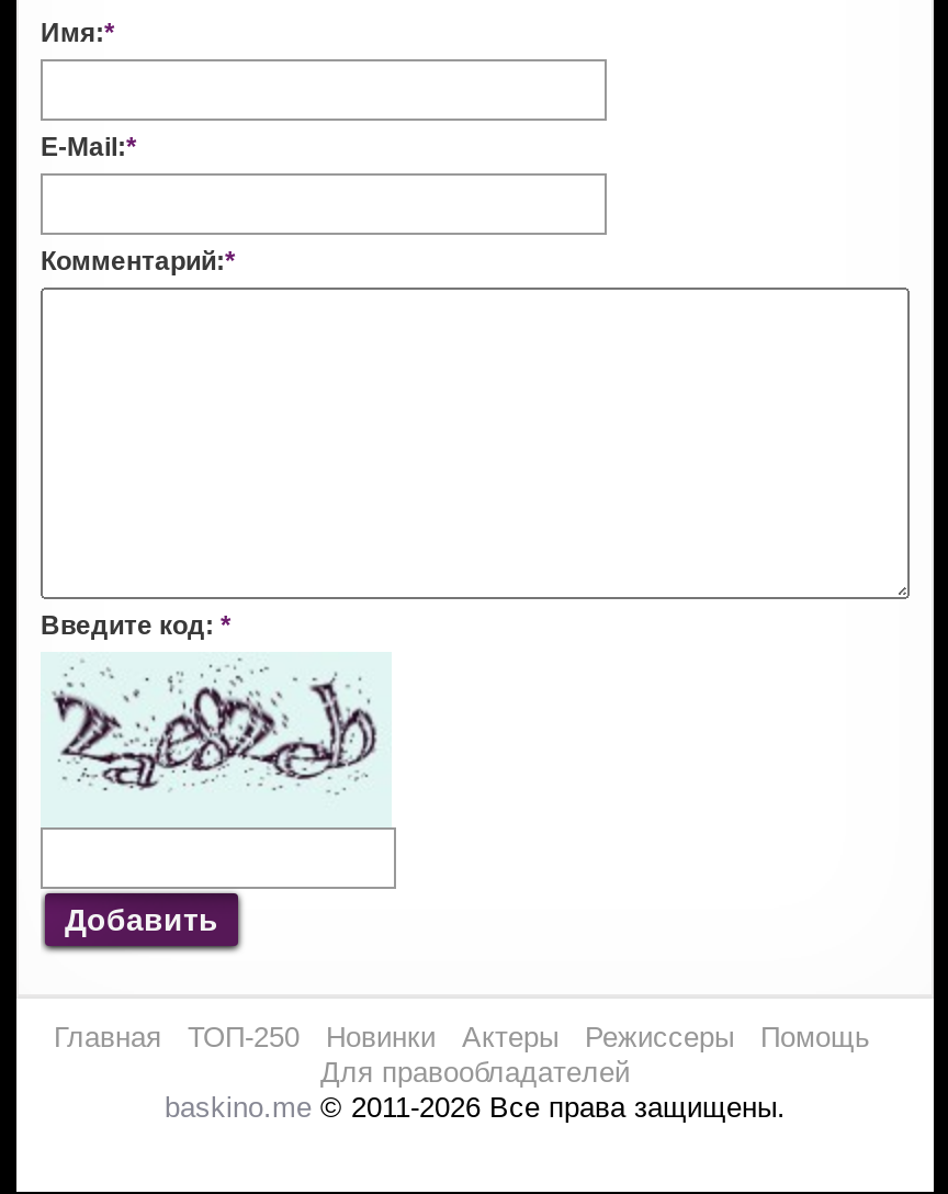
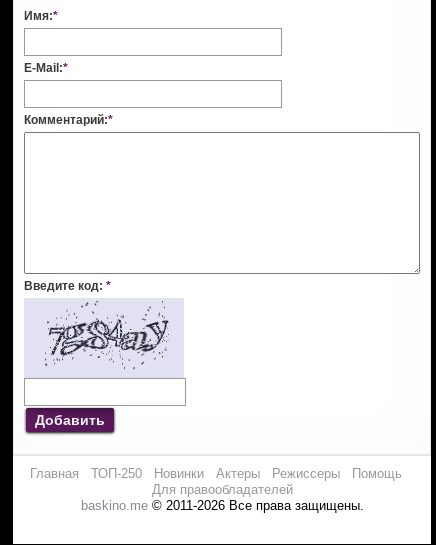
[54,661,379,808] [image] -> [31,300,177,370] [image]

